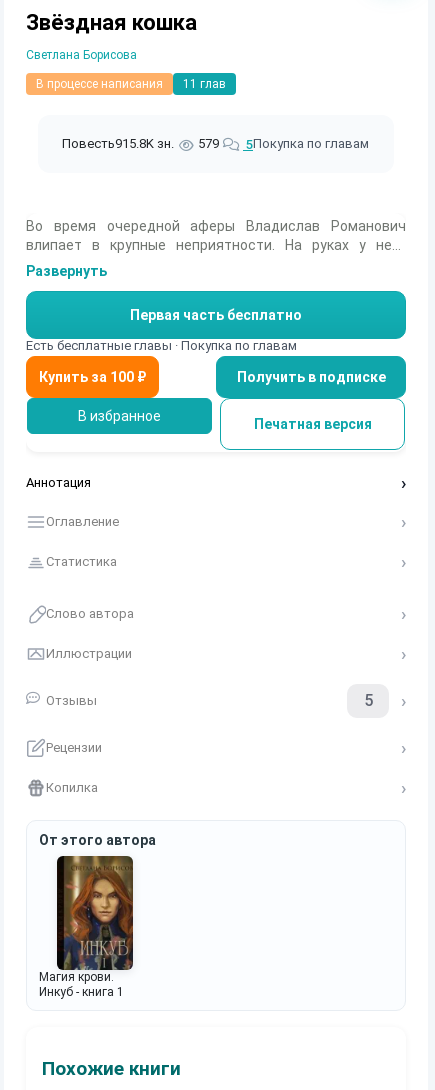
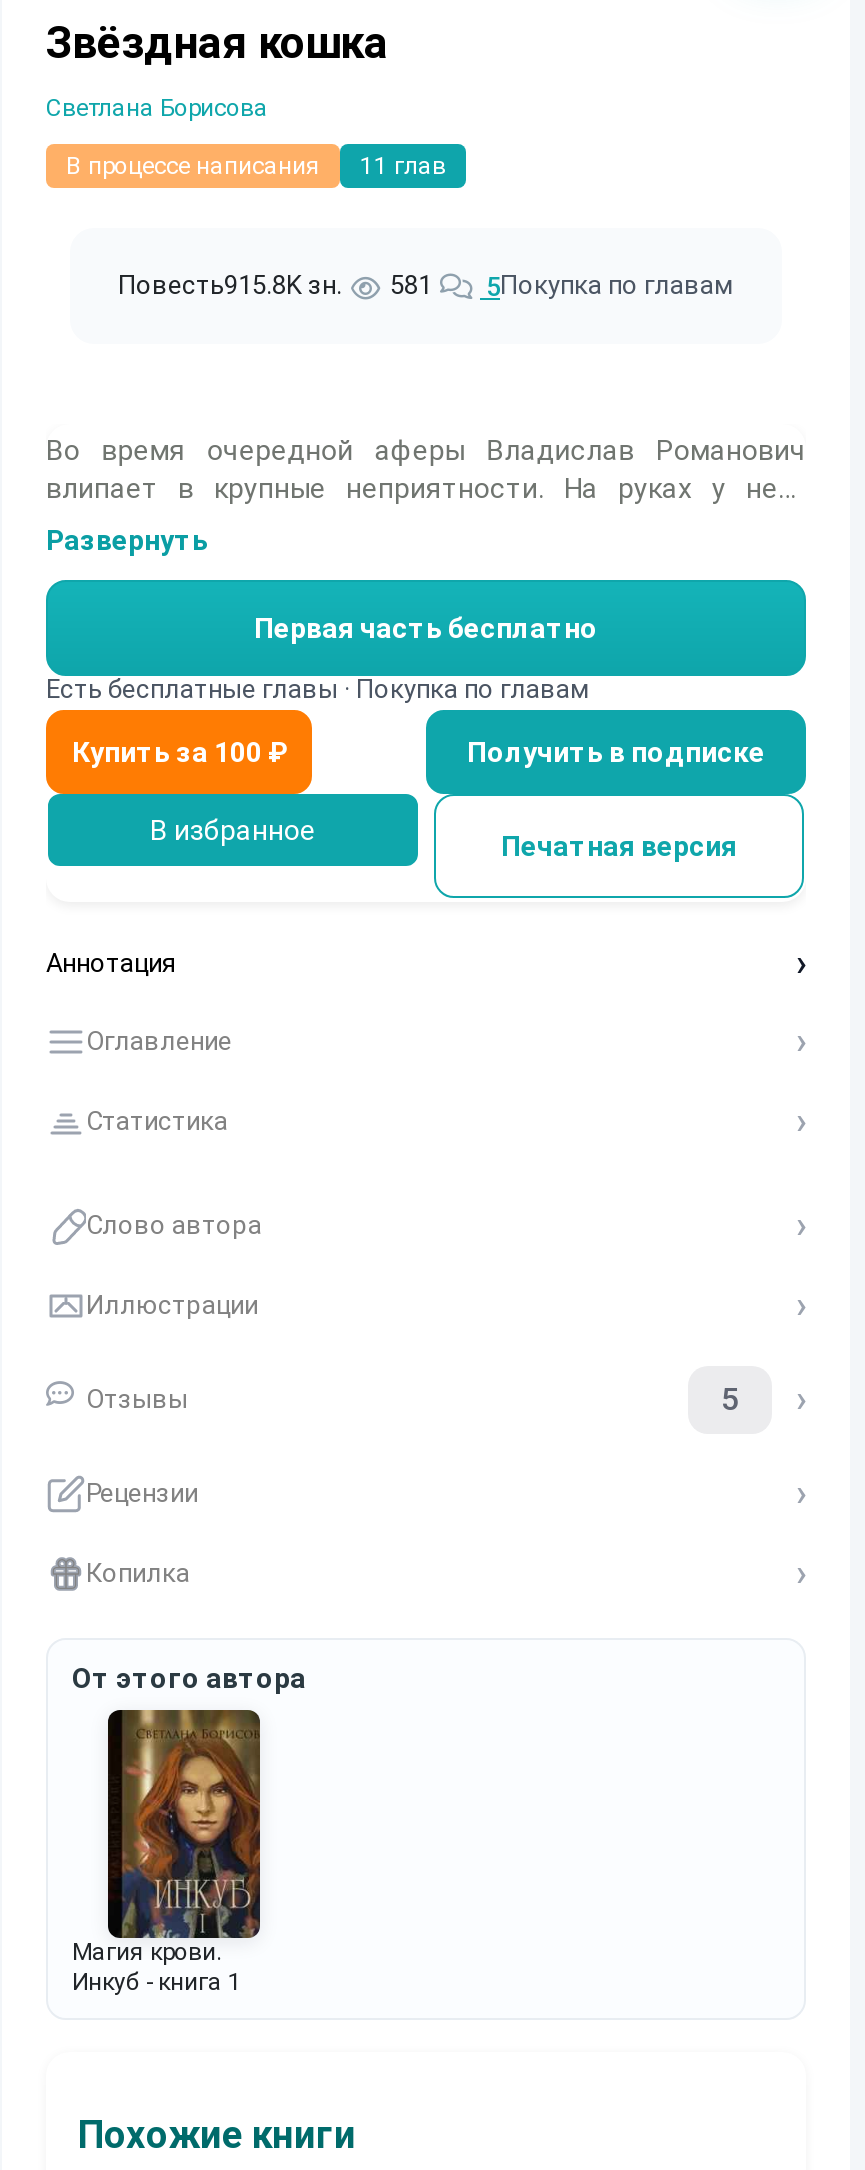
[198,136,219,151] 579 -> [390,270,432,300] 581

